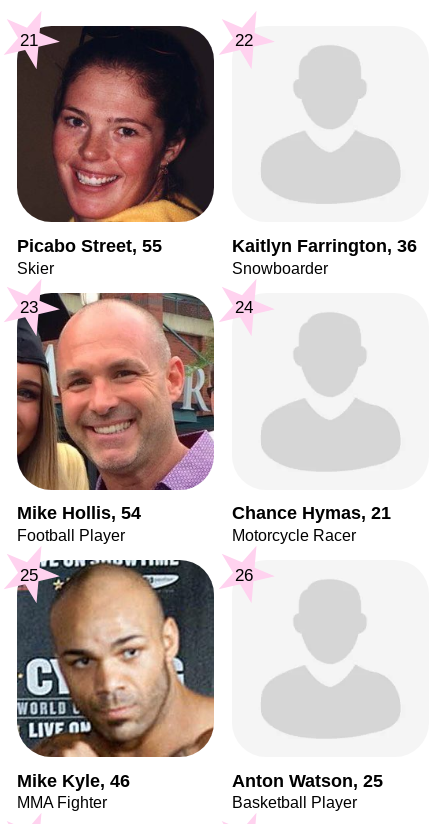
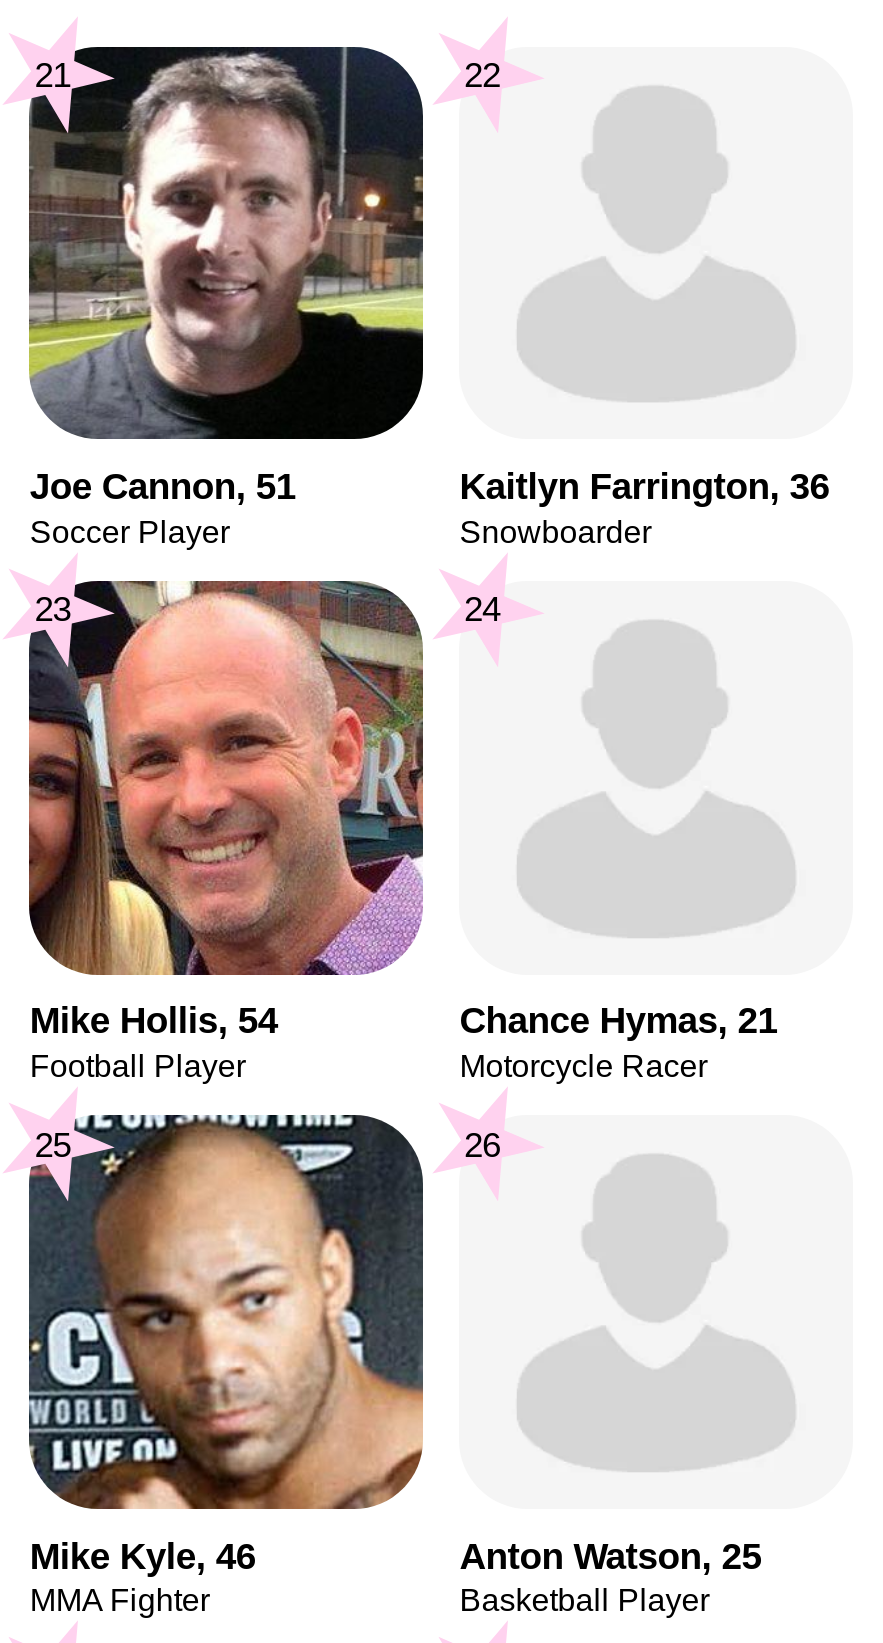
[16,26,215,277] [image] | Picabo Street, 55 | Skier -> [27,47,425,549] [image] | Joe Cannon, 51 | Soccer Player

